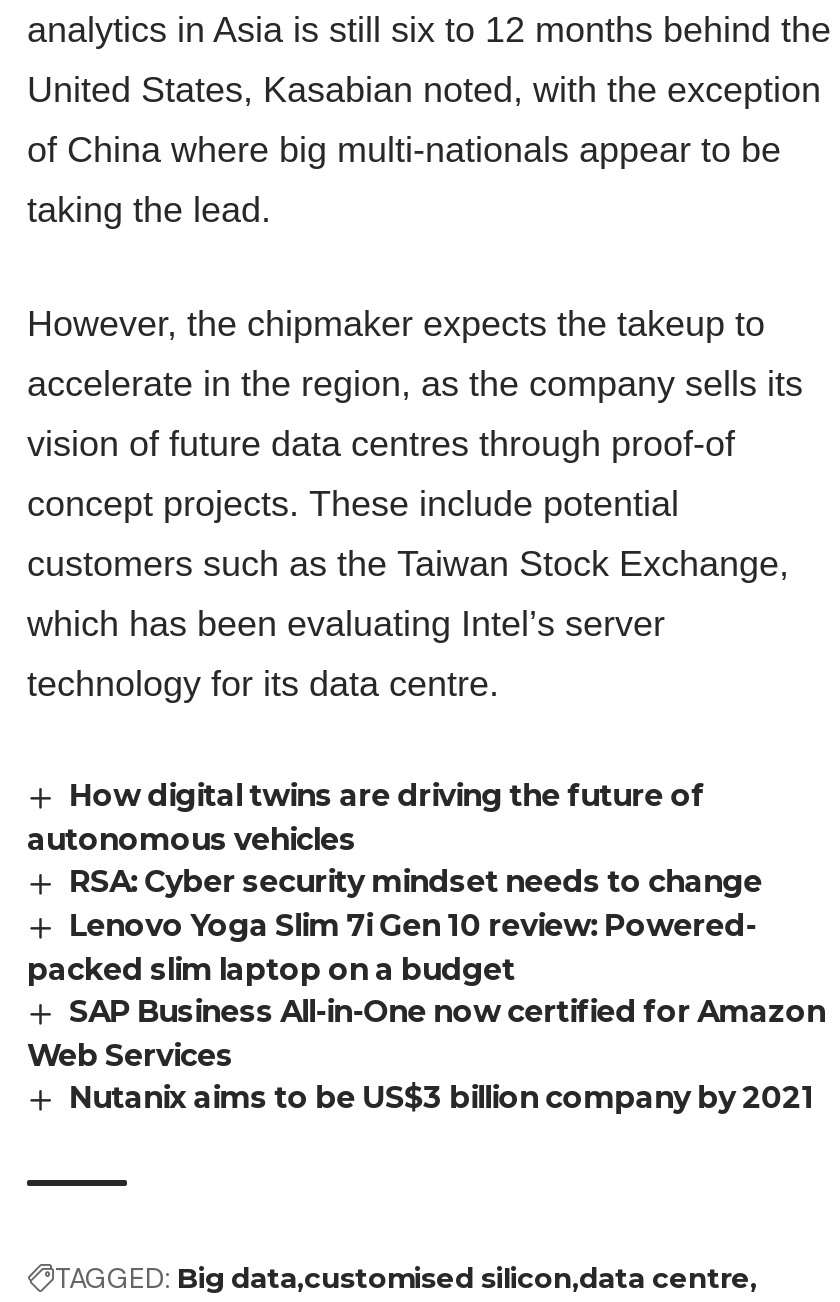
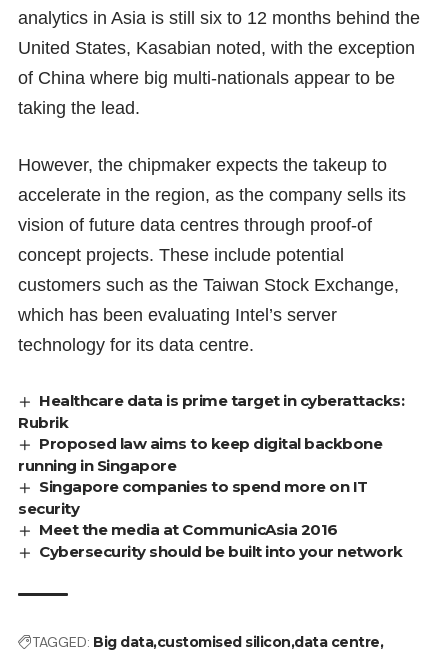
[27,776,825,1116] How digital twins are driving the future of | autonomous vehicles | RSA: Cyber security mindset needs to change | Lenovo Yoga Slim 7i Gen 10 review: Powered- | packed slim laptop on a budget | SAP Business All-in-One now certified for Amazon | Web Services | Nutanix aims to be US$3 billion company by 2021 -> [18,391,404,561] Healthcare data is prime target in cyberattacks: | Rubrik | Proposed law aims to keep digital backbone | running in Singapore | Singapore companies to spend more on IT | security | Meet the media at CommunicAsia 2016 | Cybersecurity should be built into your network

